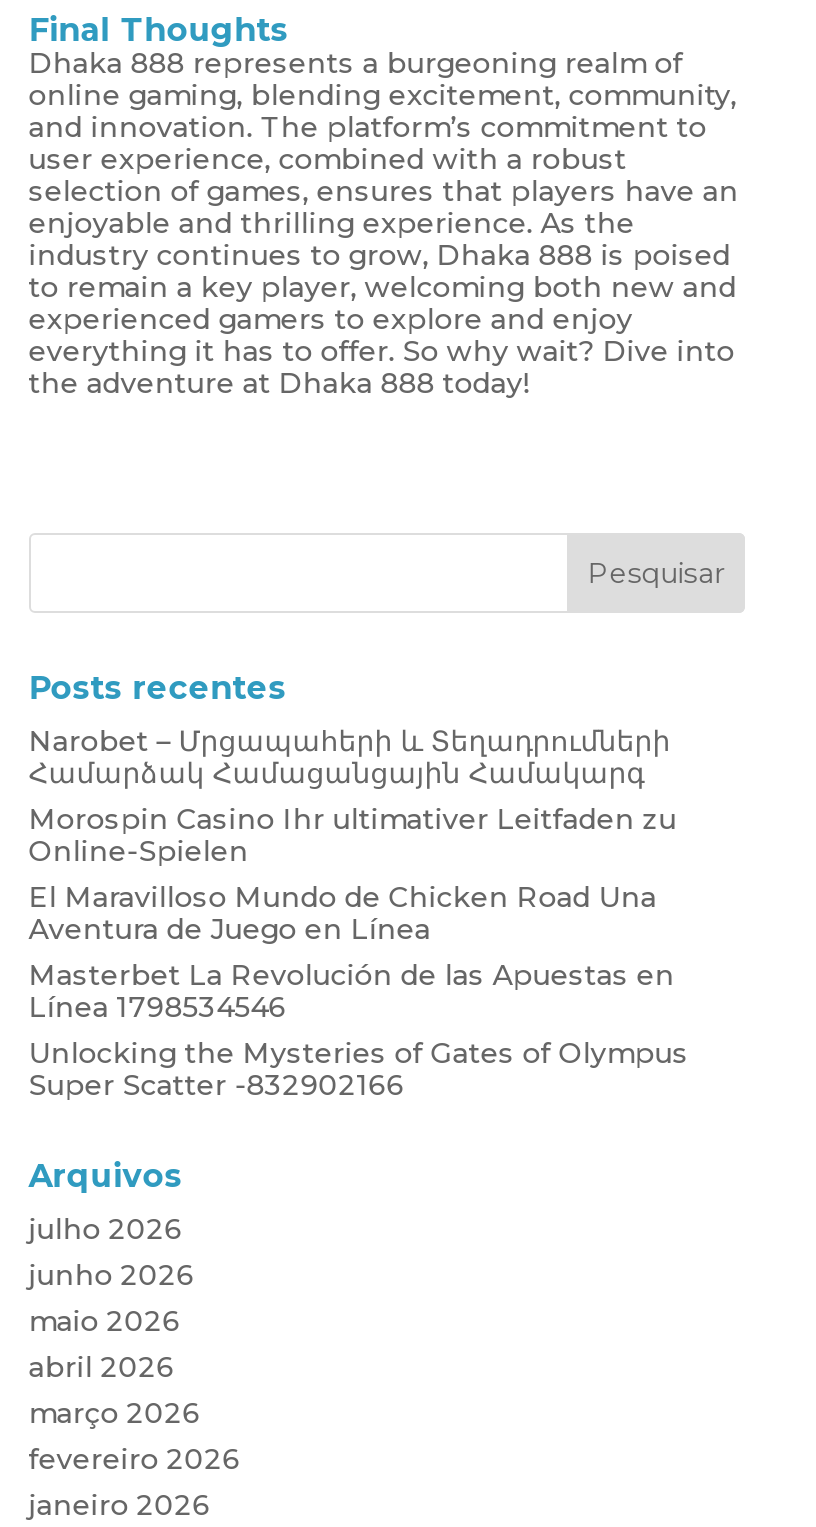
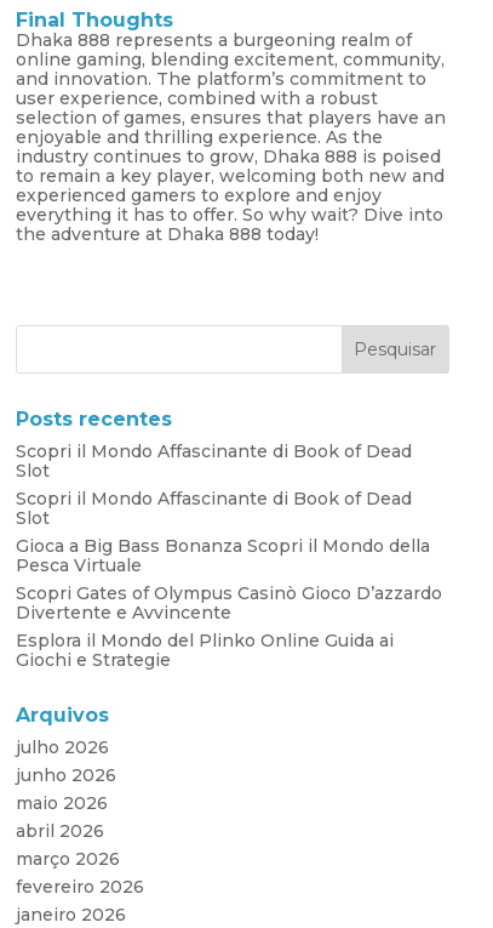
[29,722,689,1102] Narobet – Մրցապահերի և Տեղադրումների | Համարձակ Համացանցային Համակարգ | Morospin Casino Ihr ultimativer Leitfaden zu | Online-Spielen | El Maravilloso Mundo de Chicken Road Una | Aventura de Juego en Línea | Masterbet La Revolución de las Apuestas en | Línea 1798534546 | Unlocking the Mysteries of Gates of Olympus | Super Scatter -832902166 -> [16,440,442,670] Scopri il Mondo Affascinante di Book of Dead | Slot | Scopri il Mondo Affascinante di Book of Dead | Slot | Gioca a Big Bass Bonanza Scopri il Mondo della | Pesca Virtuale | Scopri Gates of Olympus Casinò Gioco D’azzardo | Divertente e Avvincente | Esplora il Mondo del Plinko Online Guida ai | Giochi e Strategie

